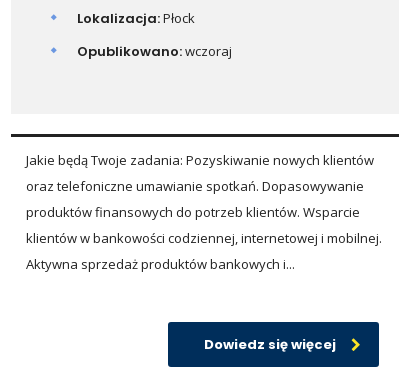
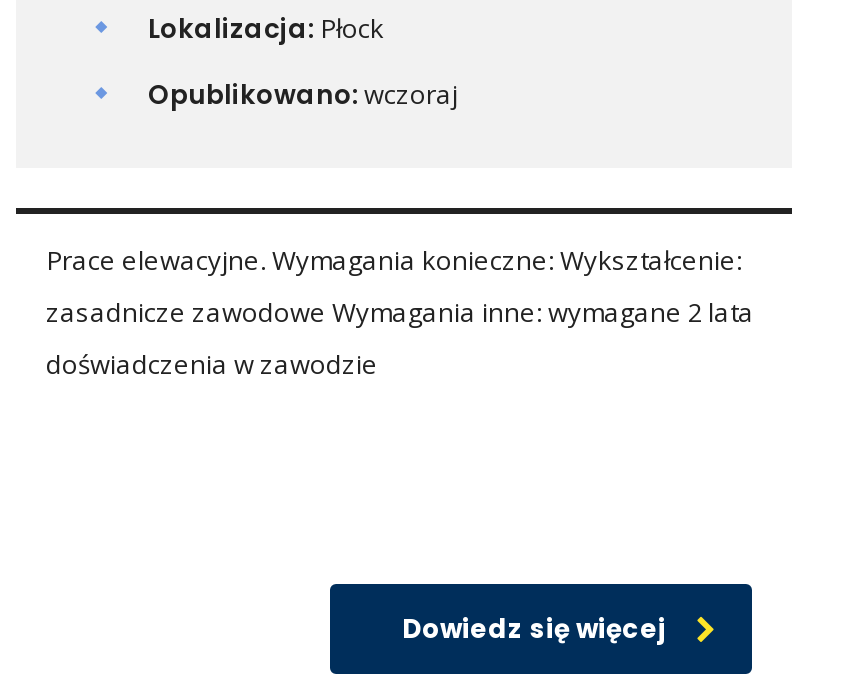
[26,151,382,273] Jakie będą Twoje zadania: Pozyskiwanie nowych klientów | oraz telefoniczne umawianie spotkań. Dopasowywanie | produktów finansowych do potrzeb klientów. Wsparcie | klientów w bankowości codziennej, internetowej i mobilnej. | Aktywna sprzedaż produktów bankowych i... -> [46,242,754,382] Prace elewacyjne. Wymagania konieczne: Wykształcenie: | zasadnicze zawodowe Wymagania inne: wymagane 2 lata | doświadczenia w zawodzie

